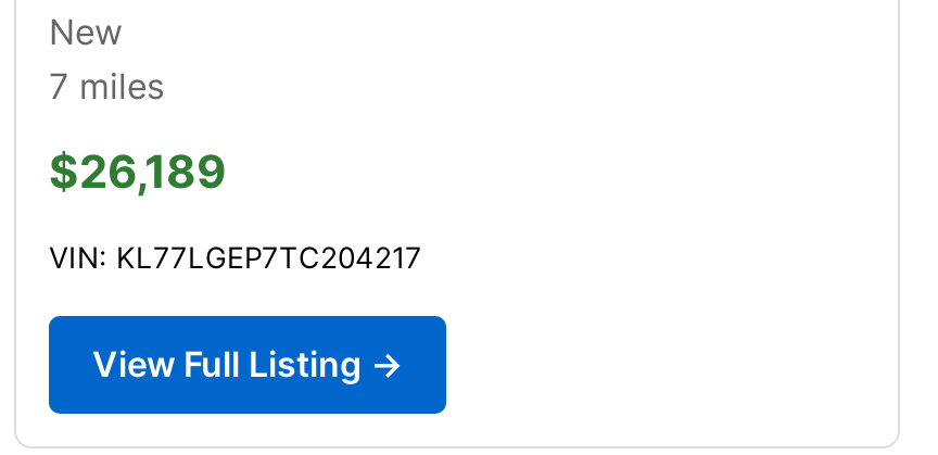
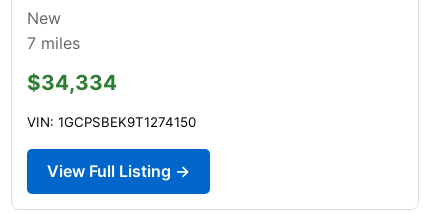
[49,144,227,199] $26,189 -> [27,70,117,95] $34,334
[49,240,422,275] VIN: KL77LGEP7TC204217 -> [27,114,196,130] VIN: 1GCPSBEK9T1274150

